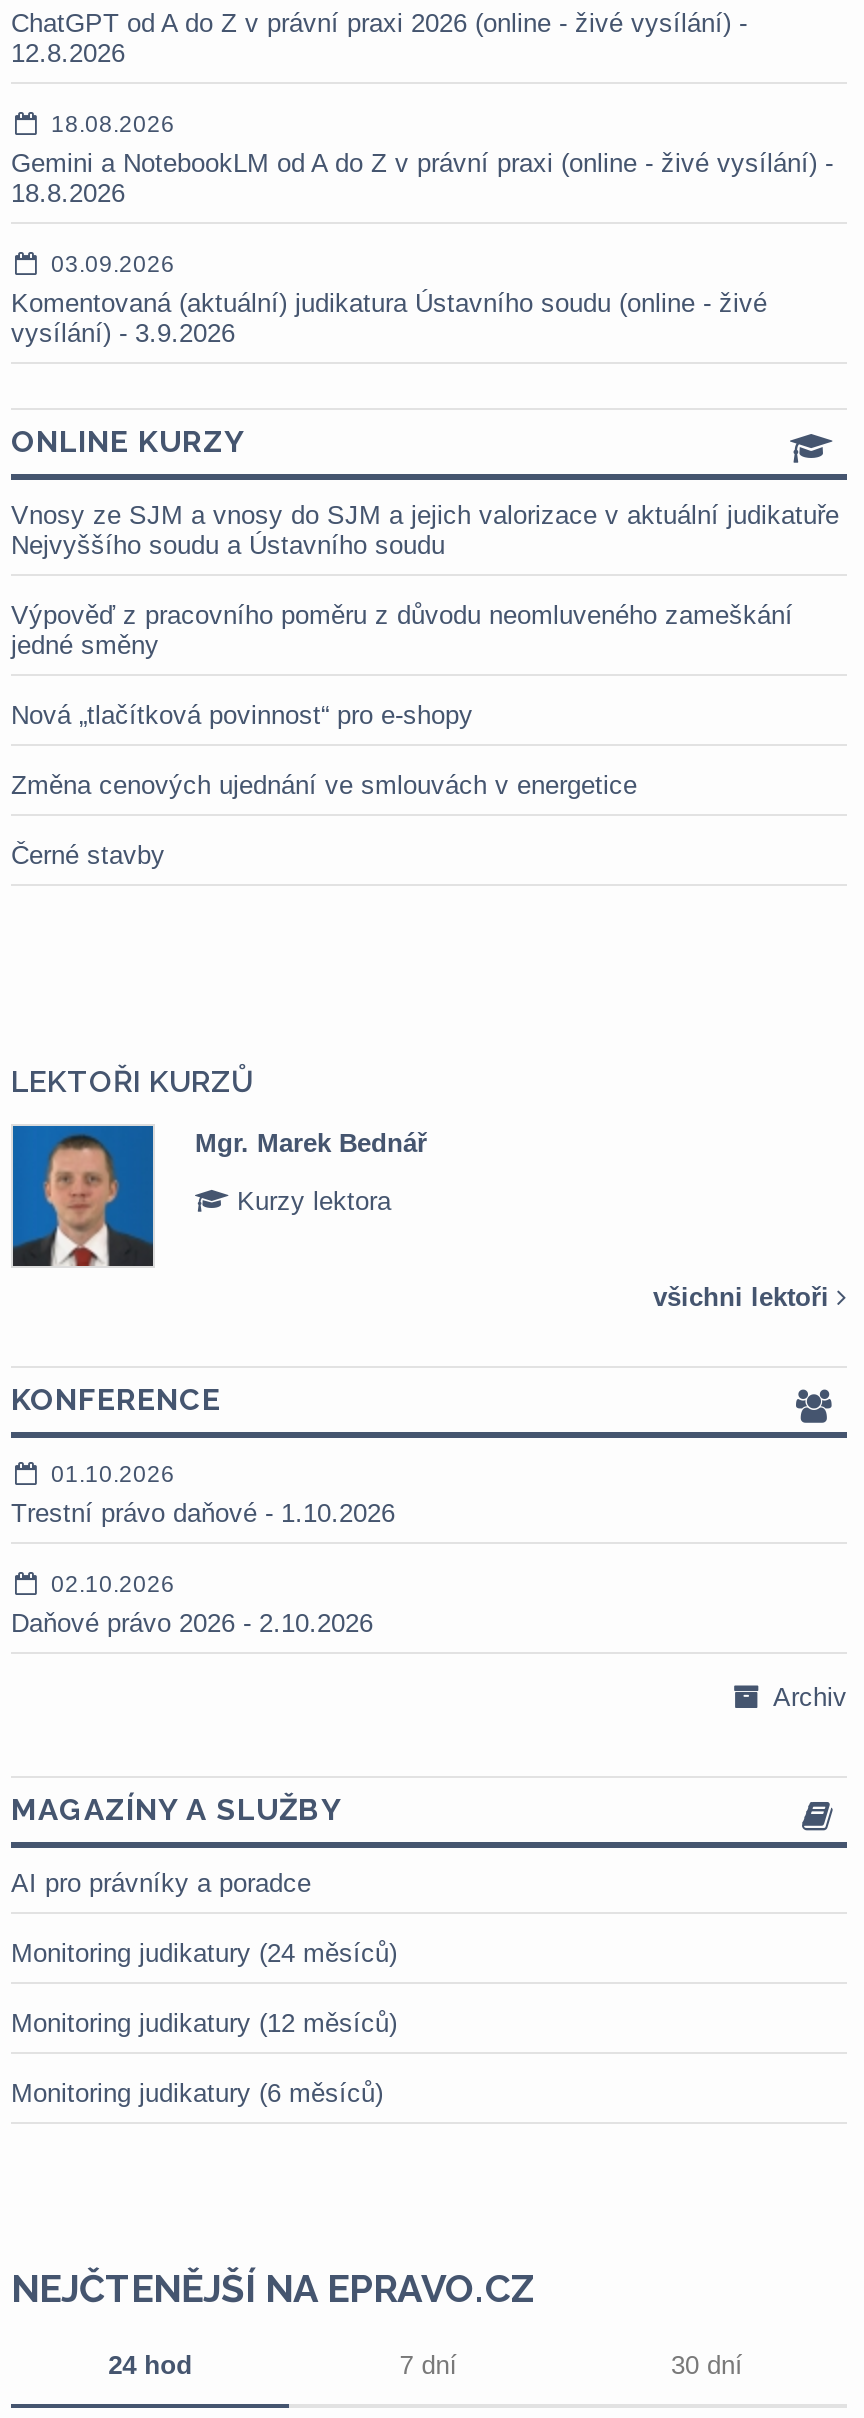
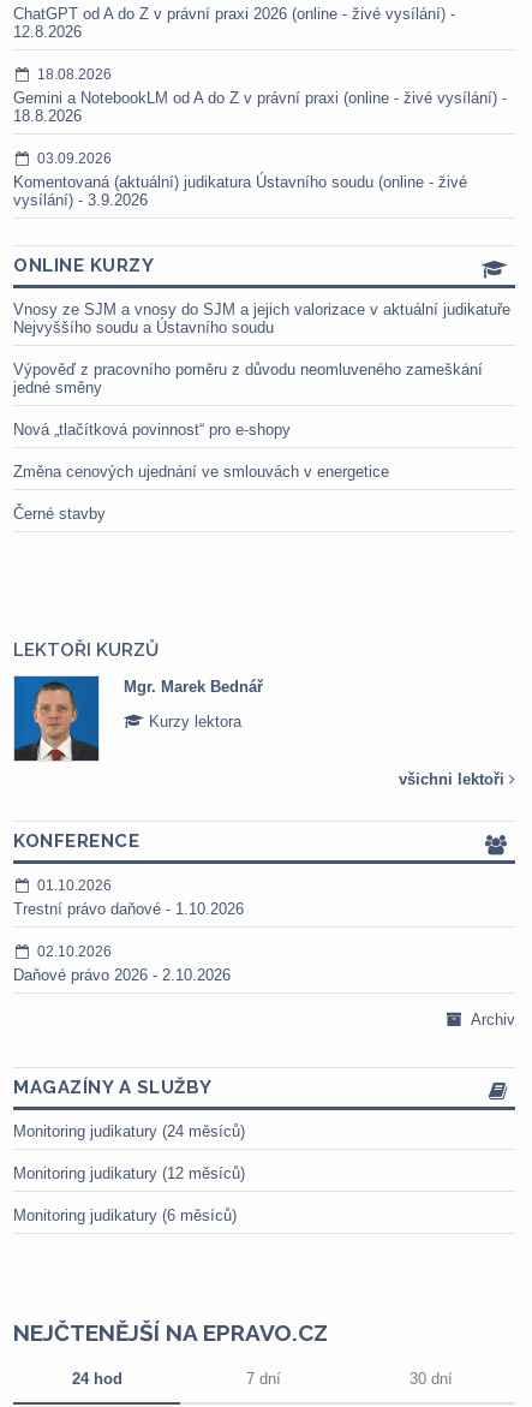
[11,1868,311,1898] AI pro právníky a poradce -> none

